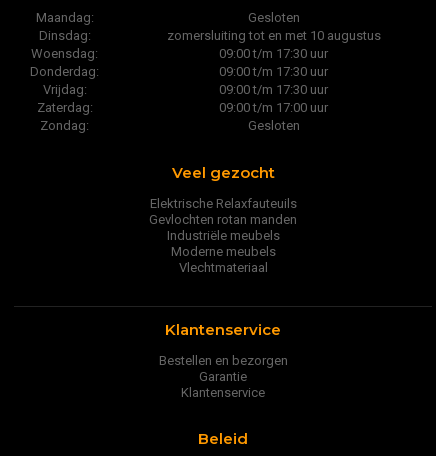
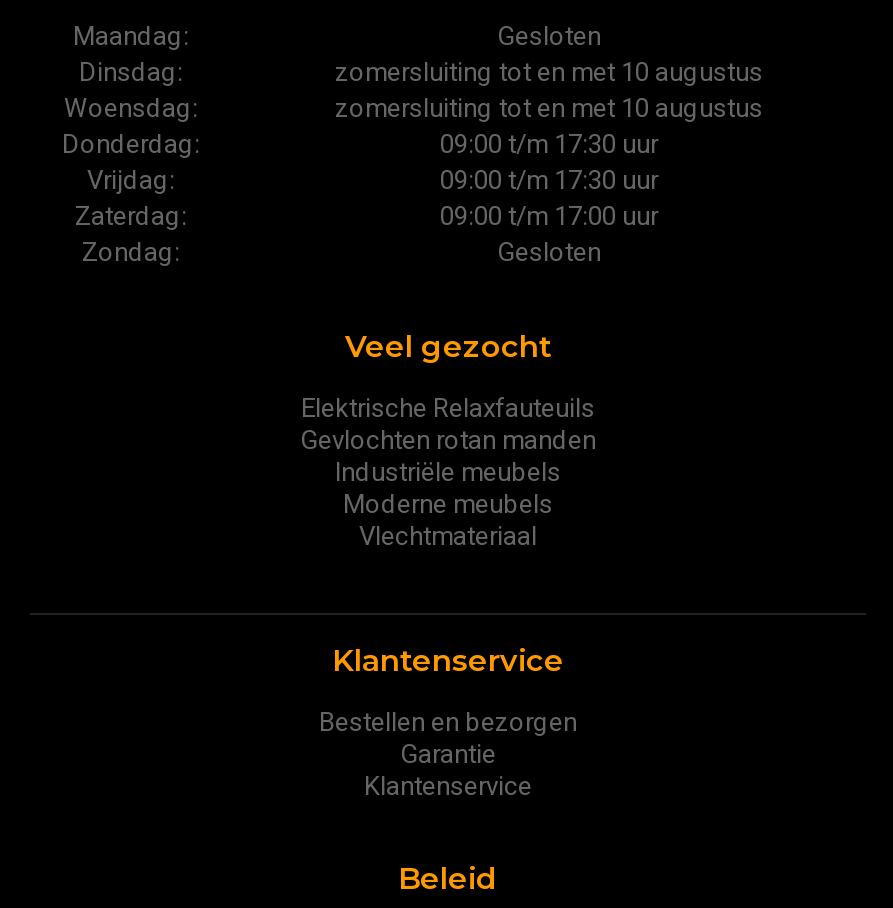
[219,46,328,61] 09:00 t/m 17:30 uur -> [335,93,763,123] zomersluiting tot en met 10 augustus

